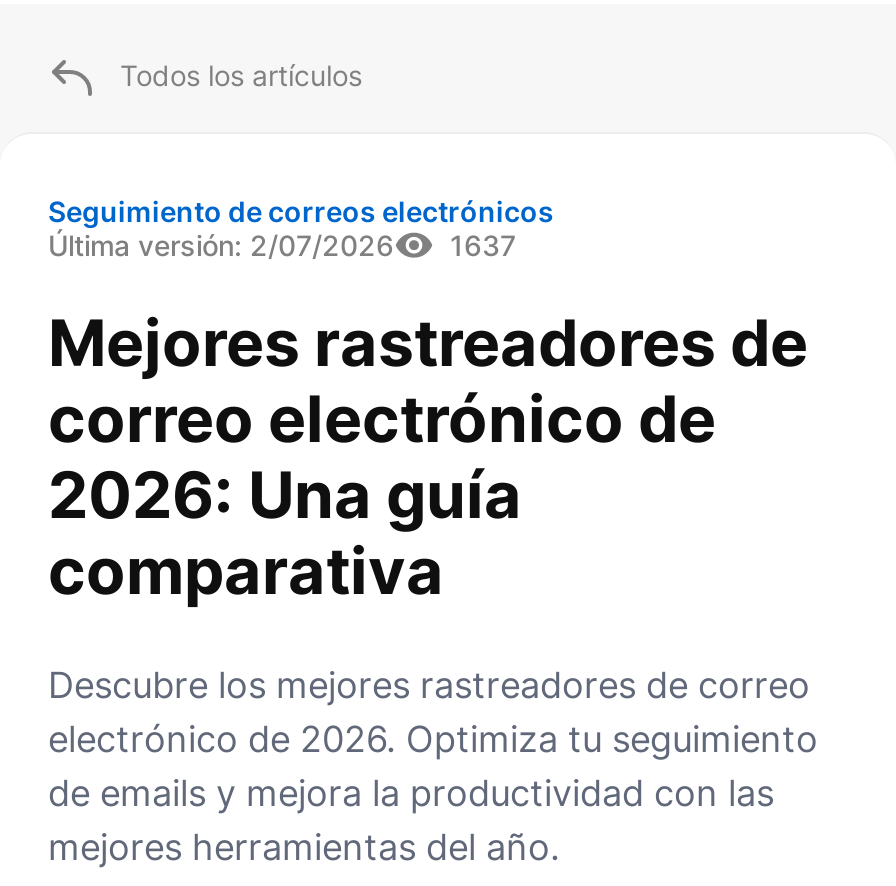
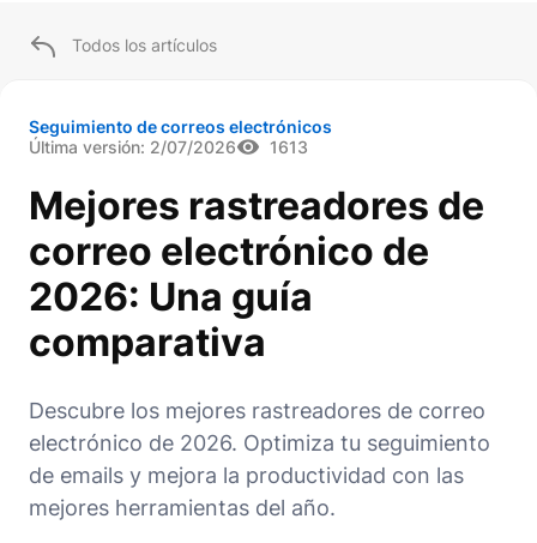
[48,228,516,262] Última versión: 2/07/2026 1637 -> [29,137,308,157] Última versión: 2/07/2026 1613

